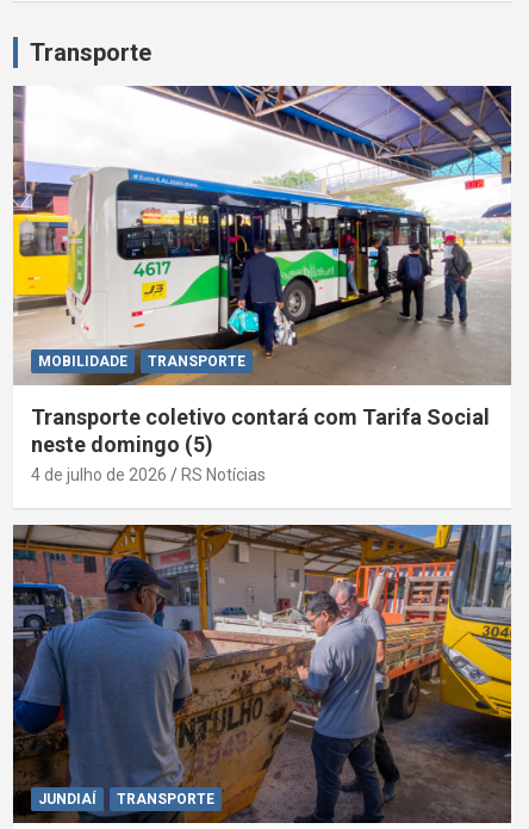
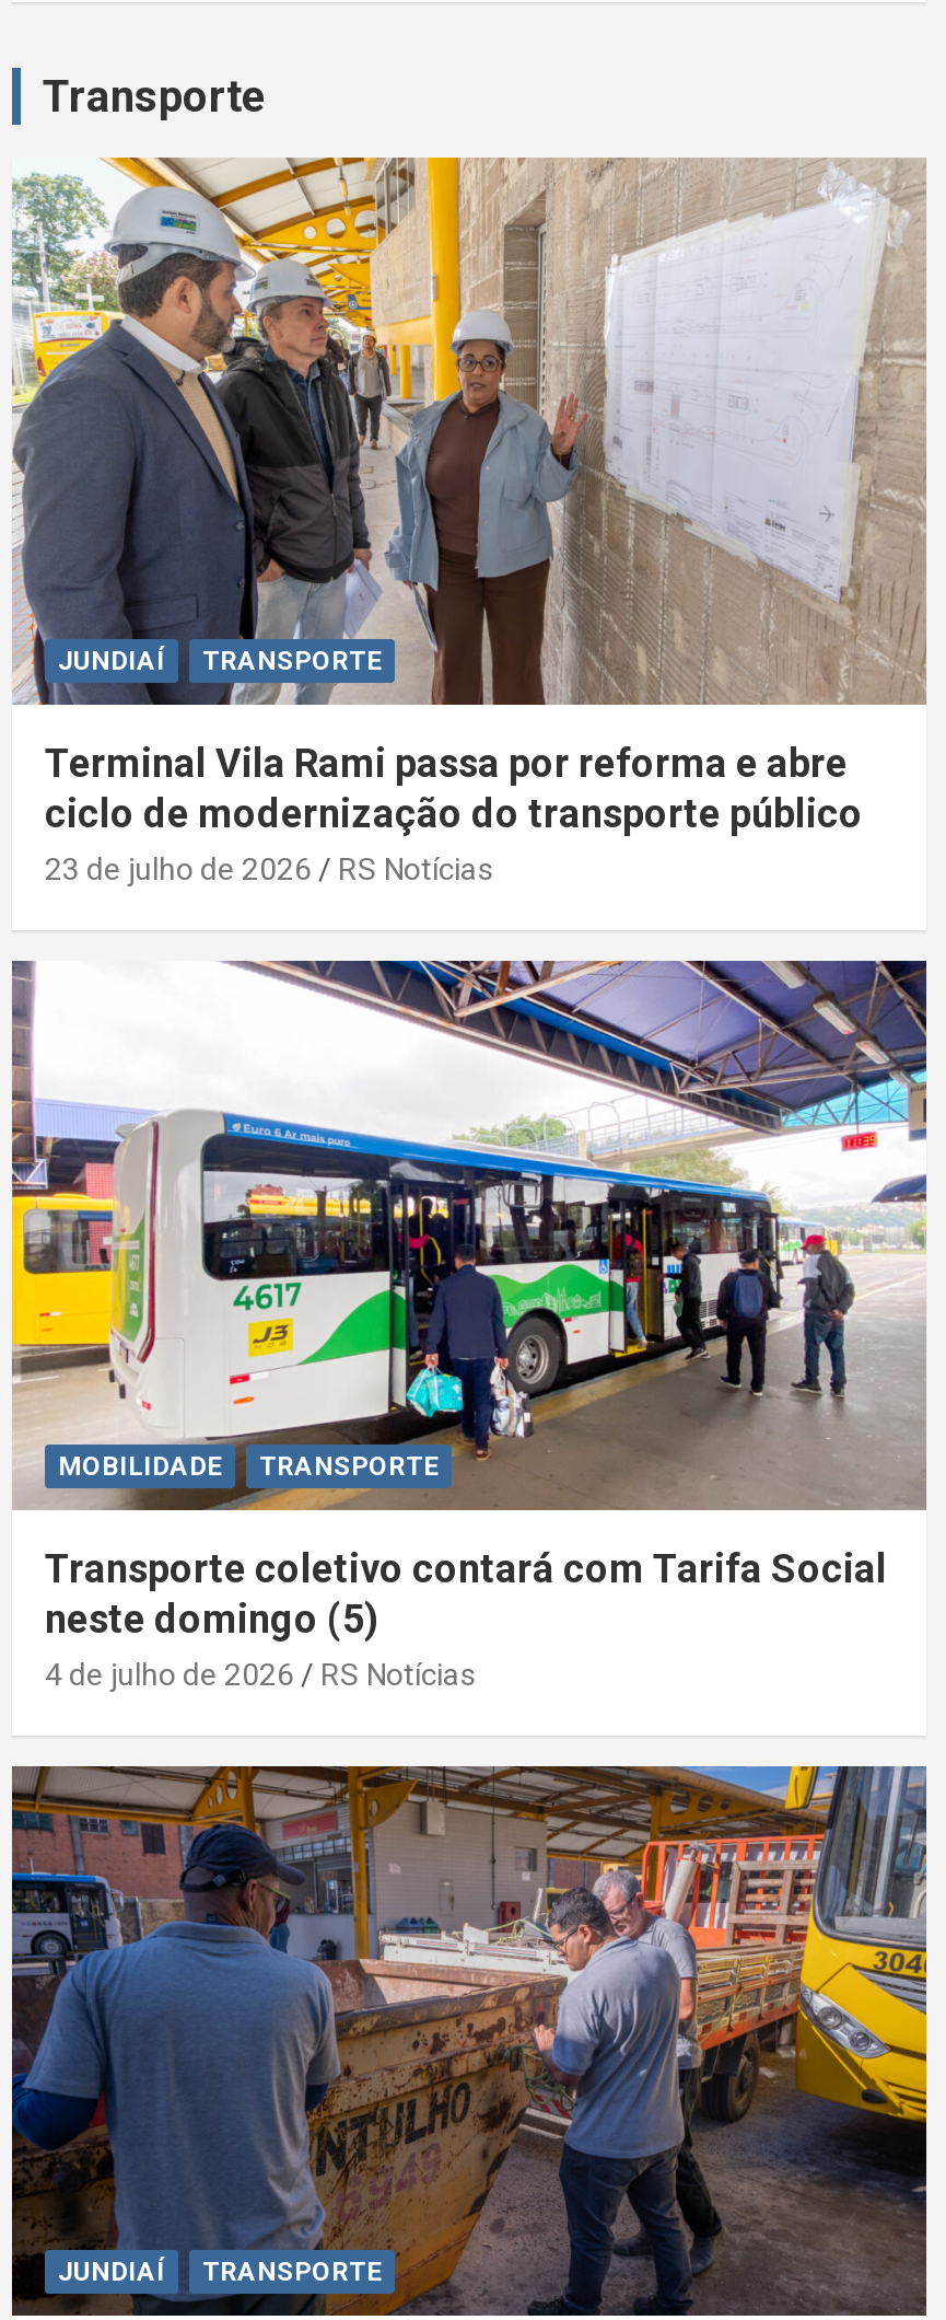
none -> [12,155,926,888] [image] | JUNDIAÍ | TRANSPORTE | Terminal Vila Rami passa por reforma e abre | ciclo de modernização do transporte público | 23 de julho de 2026 | RS Notícias

